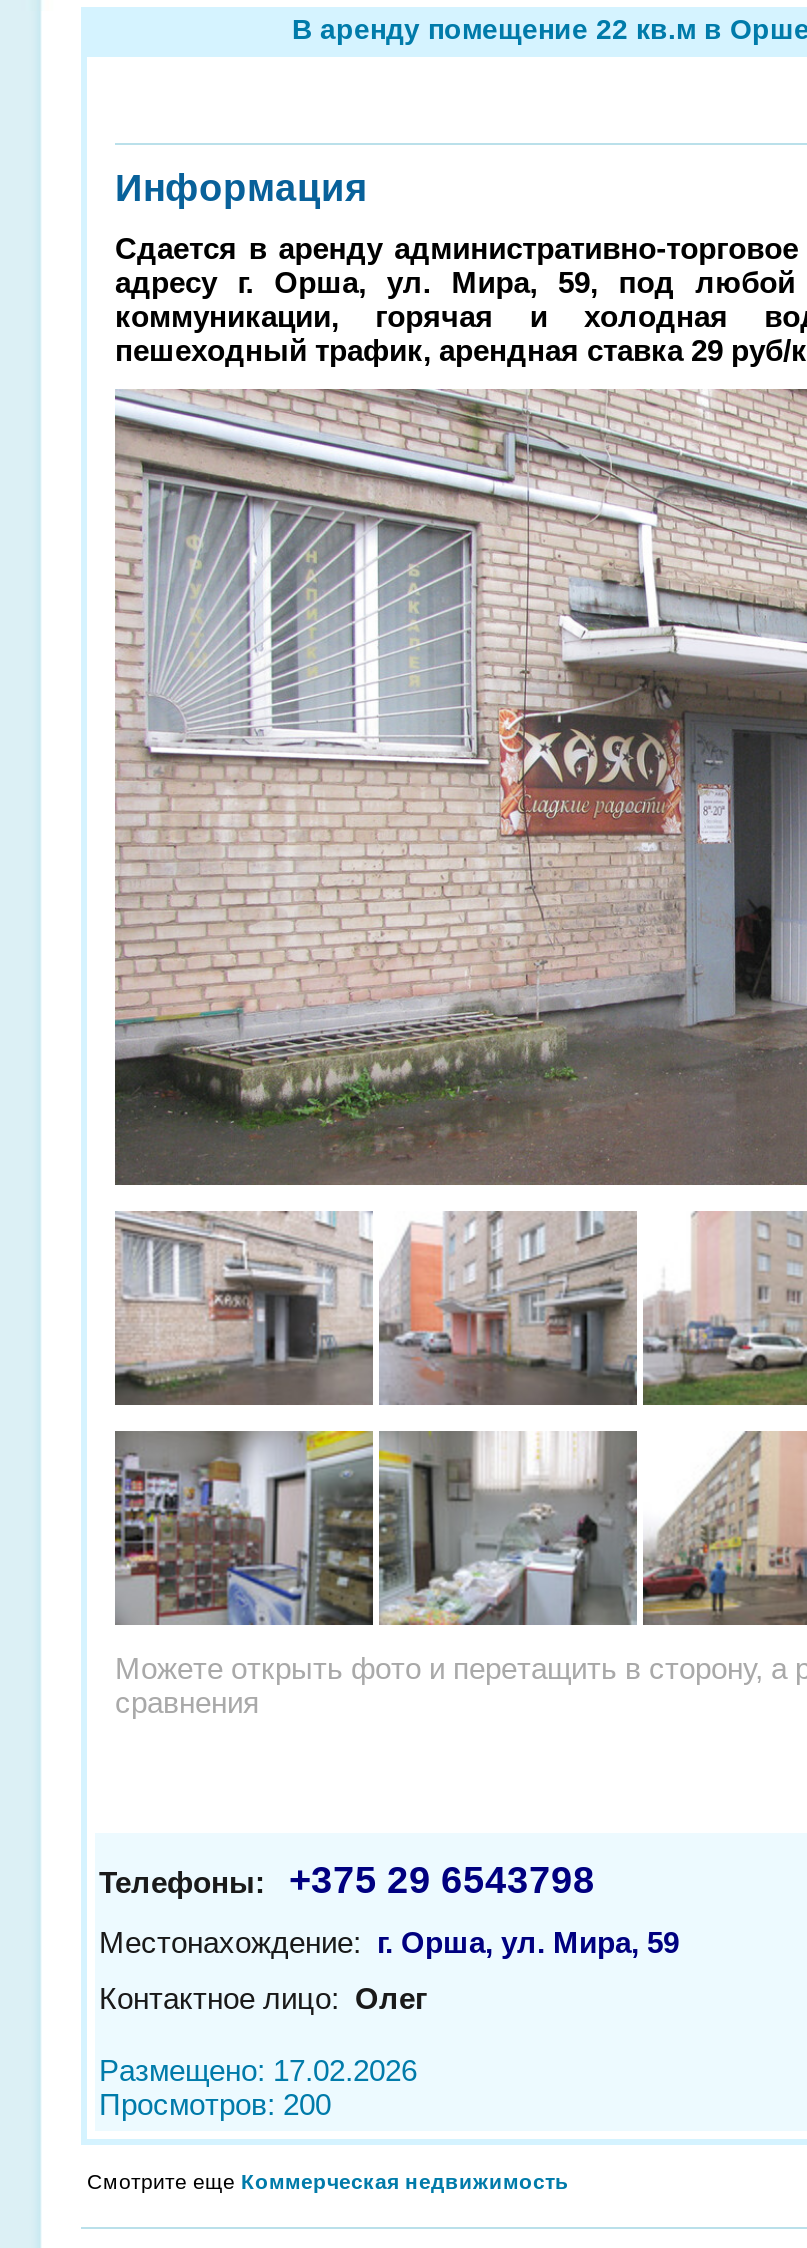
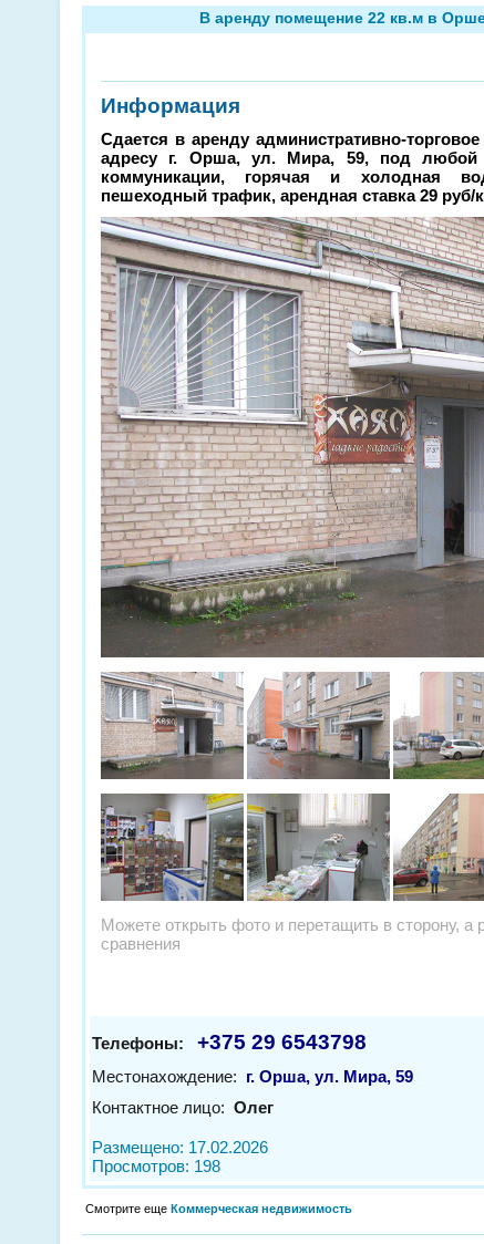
[99,2087,331,2121] Просмотров: 200 -> [92,1156,220,1175] Просмотров: 198

